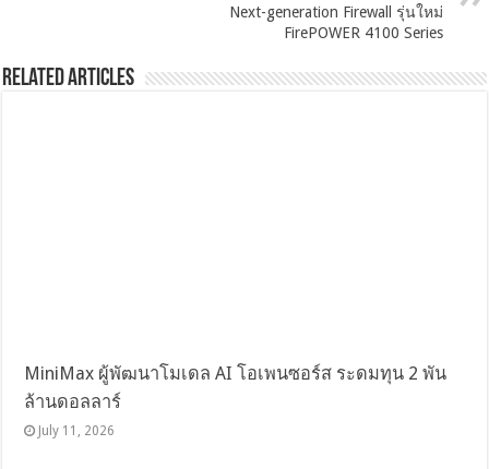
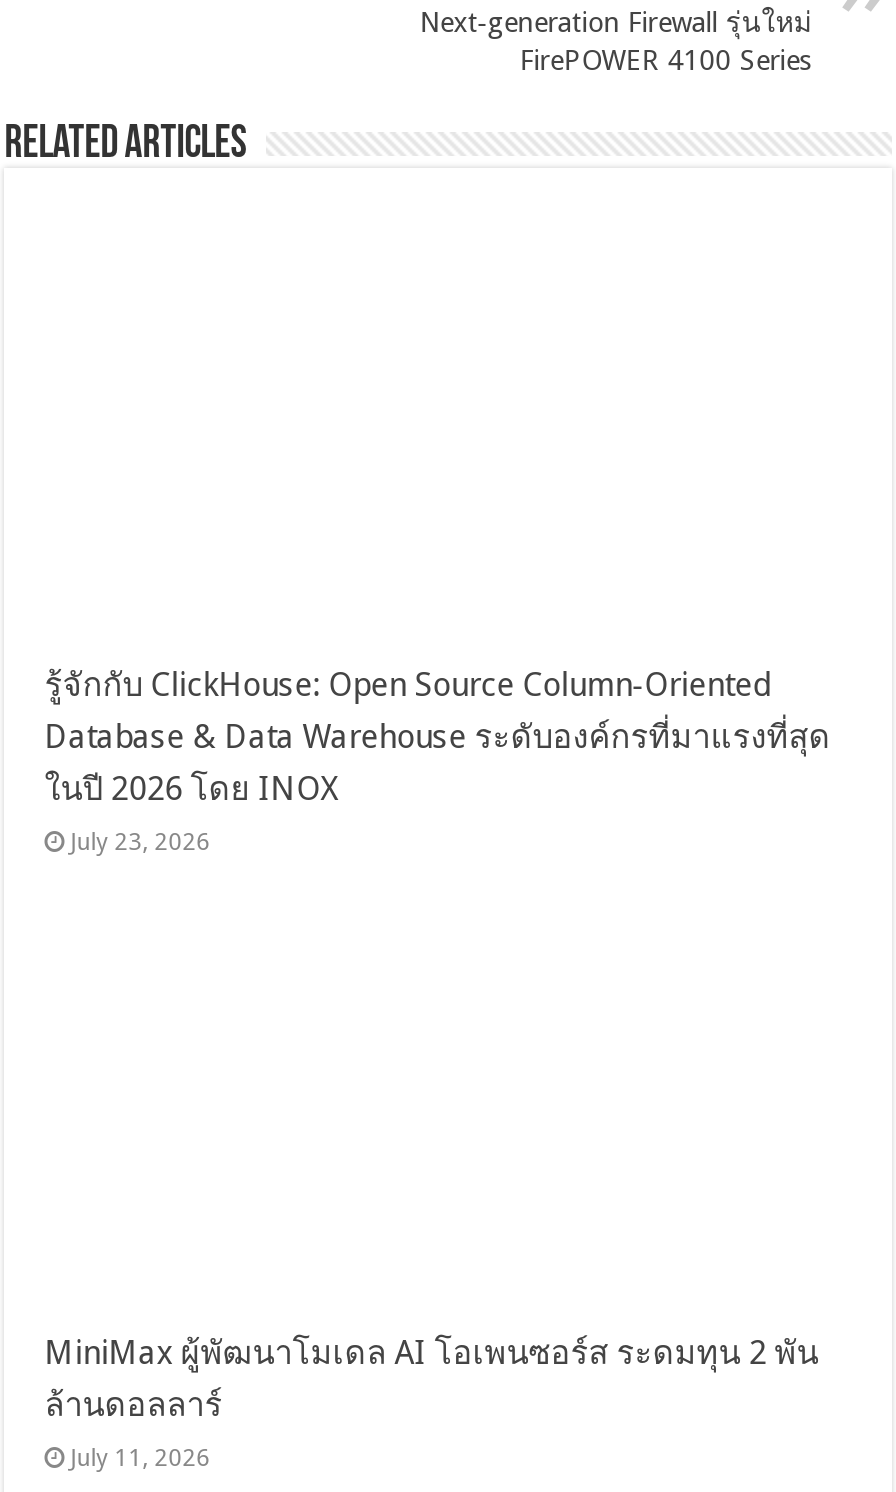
none -> [44,666,830,856] รู้จักกับ ClickHouse: Open Source Column-Oriented | Database & Data Warehouse ระดับองค์กรที่มาแรงที่สุด | ในปี 2026 โดย INOX | July 23, 2026

